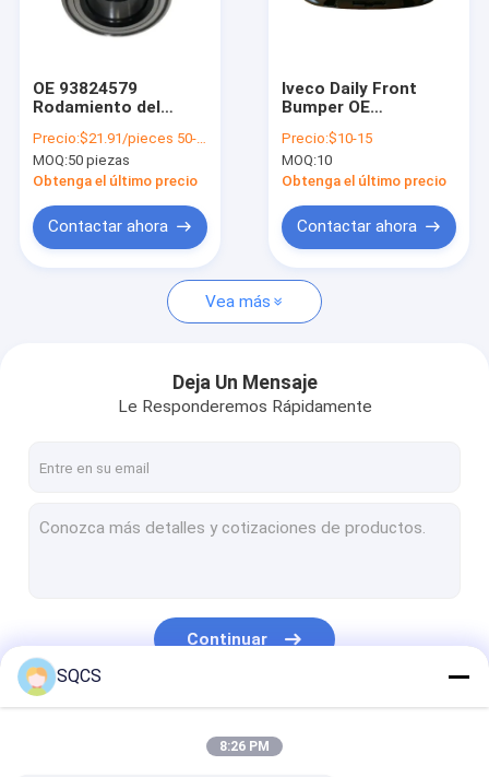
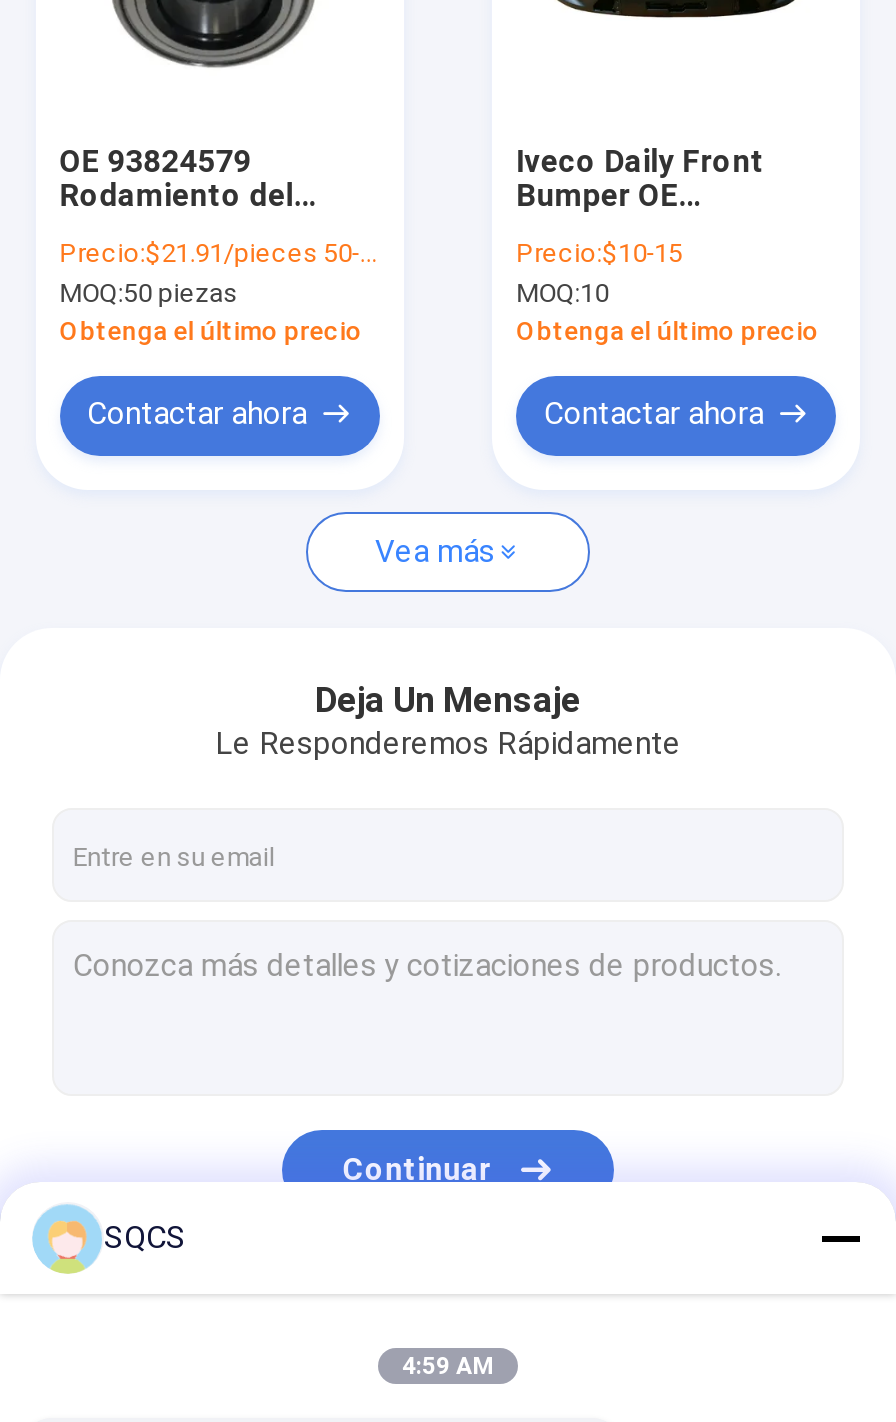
[219,739,270,754] 8:26 PM -> [402,1352,494,1380] 4:59 AM

